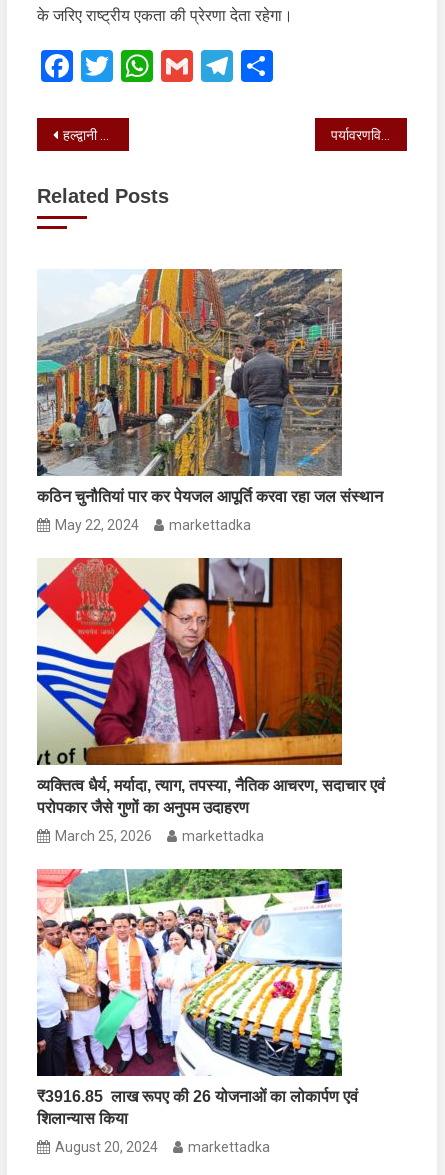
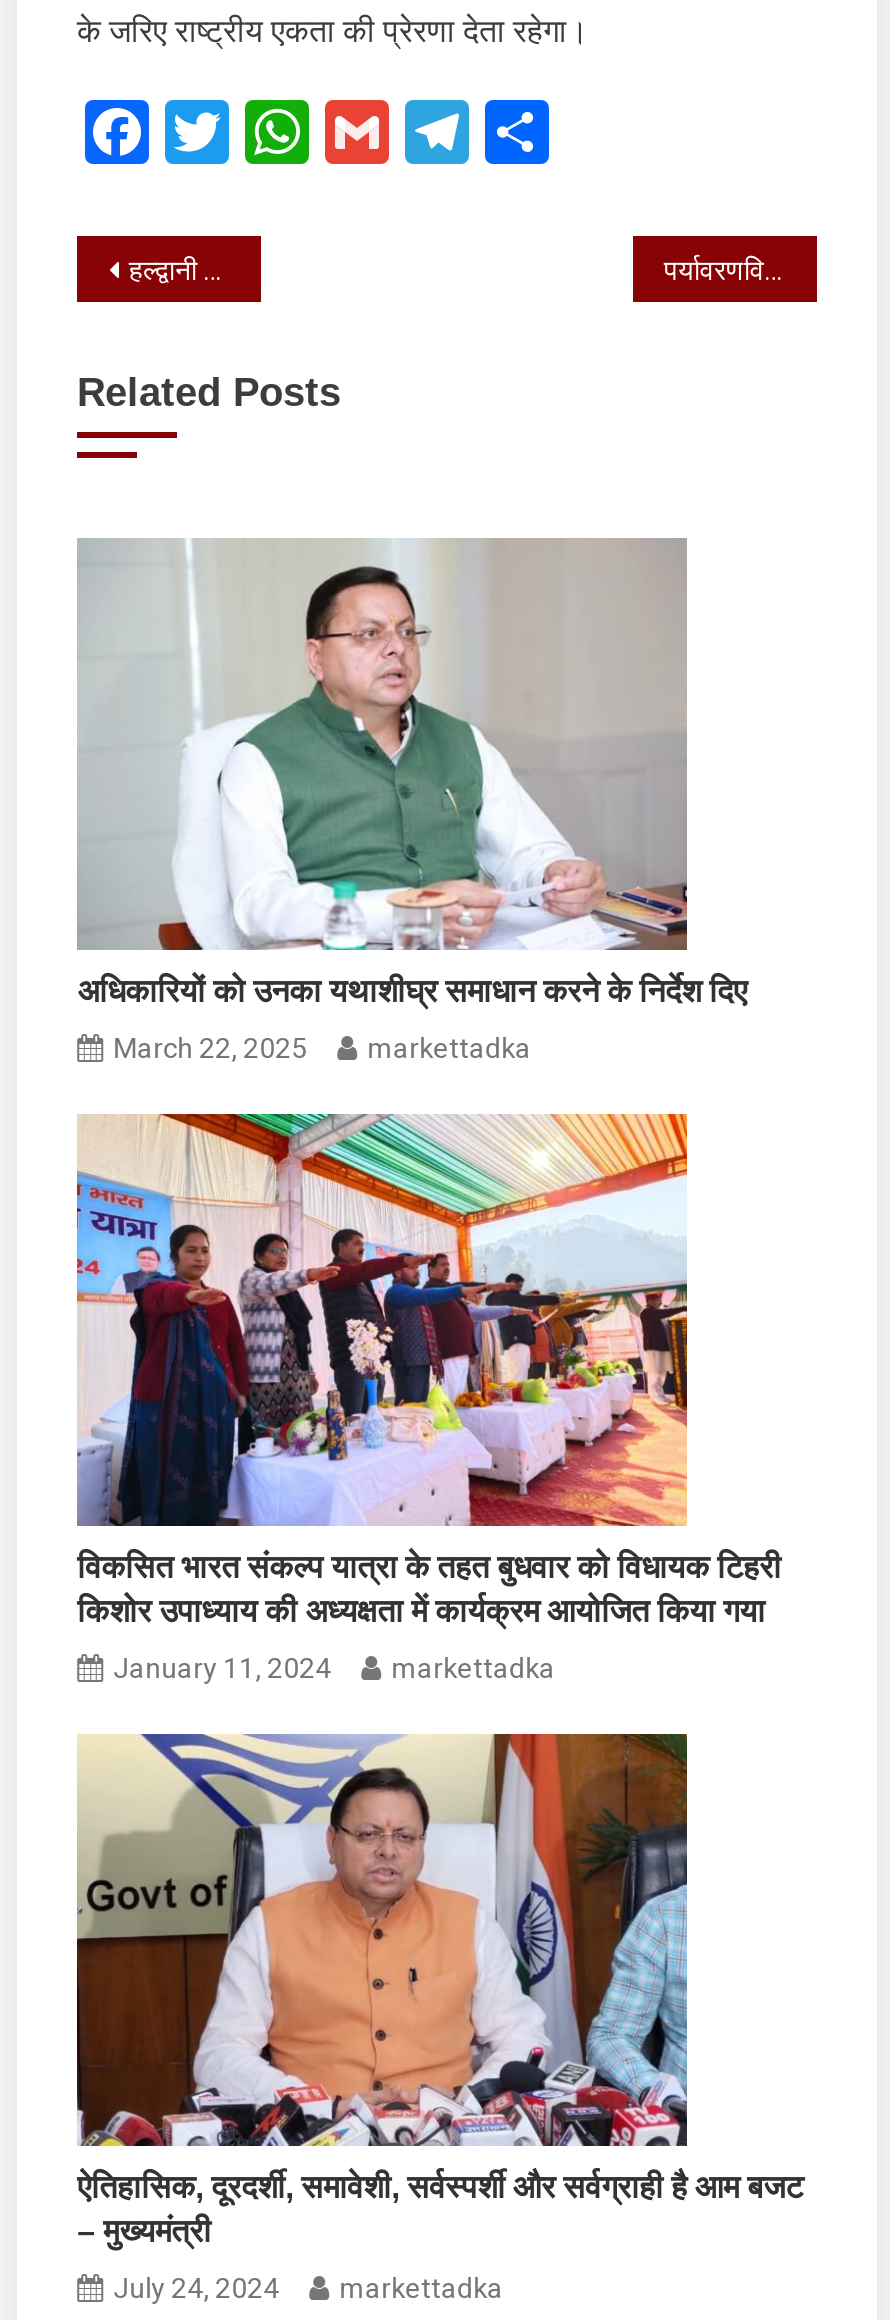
[37,268,383,505] [image] | कठिन चुनौतियां पार कर पेयजल आपूर्ति करवा रहा जल संस्थान -> [77,538,747,1008] [image] | अधिकारियों को उनका यथाशीघ्र समाधान करने के निर्देश दिए
[55,517,251,533] May 22, 2024 markettadka -> [113,1032,531,1064] March 22, 2025 markettadka
[36,557,385,816] [image] | व्यक्तित्व धैर्य, मर्यादा, त्याग, तपस्या, नैतिक आचरण, सदाचार एवं | परोपकार जैसे गुणों का अनुपम उदाहरण -> [75,1112,781,1628] [image] | विकसित भारत संकल्प यात्रा के तहत बुधवार को विधायक टिहरी | किशोर उपाध्याय की अध्यक्षता में कार्यक्रम आयोजित किया गया
[55,828,264,844] March 25, 2026 markettadka -> [113,1652,555,1684] January 11, 2024 markettadka
[36,868,358,1127] [image] | ₹3916.85 लाख रूपए की 26 योजनाओं का लोकार्पण एवं | शिलान्यास किया -> [75,1732,803,2248] [image] | ऐतिहासिक, दूरदर्शी, समावेशी, सर्वस्पर्शी और सर्वग्राही है आम बजट | – मुख्यमंत्री
[55,1139,270,1155] August 20, 2024 markettadka -> [113,2272,503,2304] July 24, 2024 markettadka

